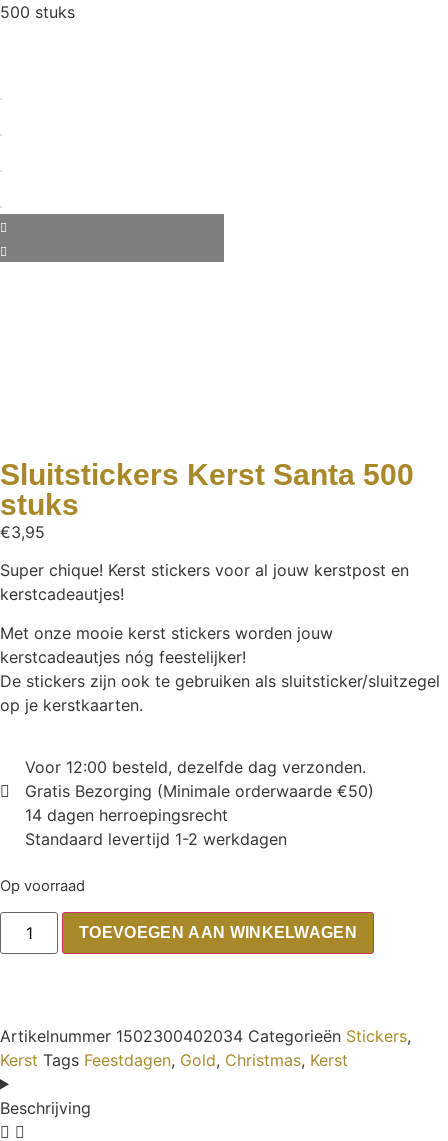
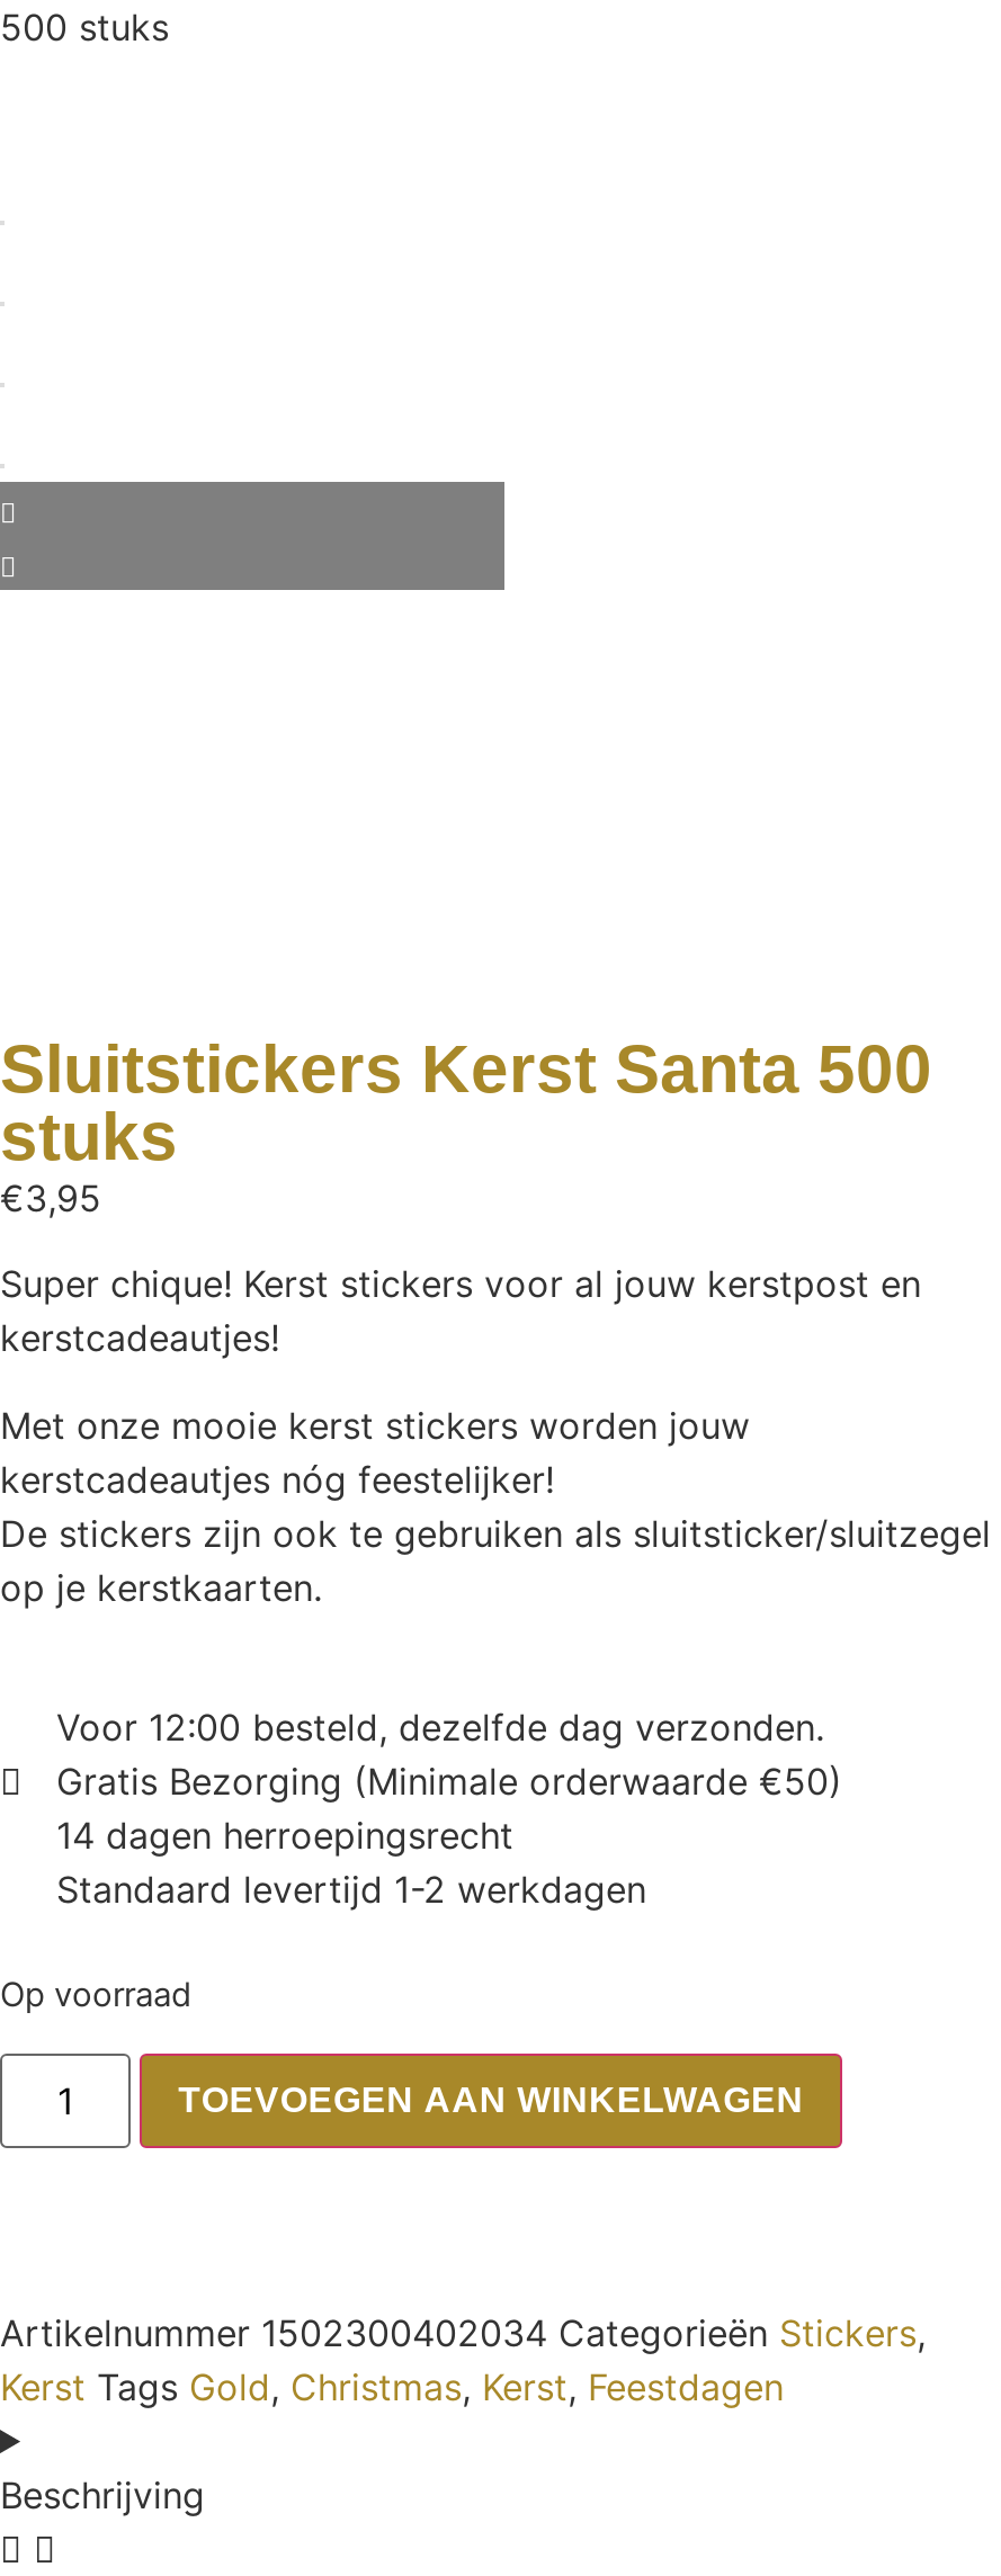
[0,1050,348,1070] Kerst Tags Feestdagen, Gold, Christmas, Kerst -> [0,2363,784,2408] Kerst Tags Gold, Christmas, Kerst, Feestdagen

